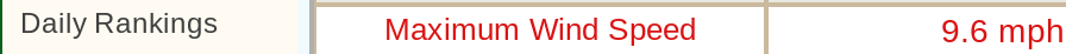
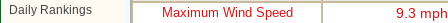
[941,12,1065,49] 9.6 mph -> [395,5,447,21] 9.3 mph

